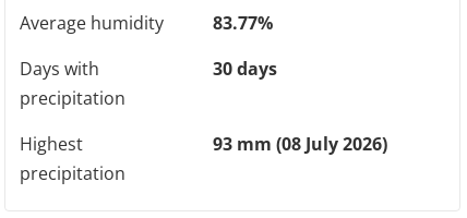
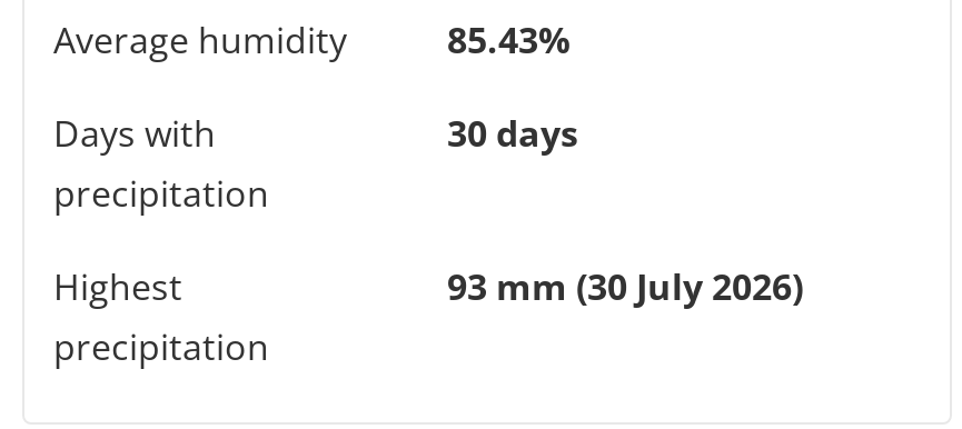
[213,11,273,35] 83.77% -> [447,16,569,65] 85.43%
[213,132,387,156] 93 mm (08 July 2026) -> [447,263,803,312] 93 mm (30 July 2026)

